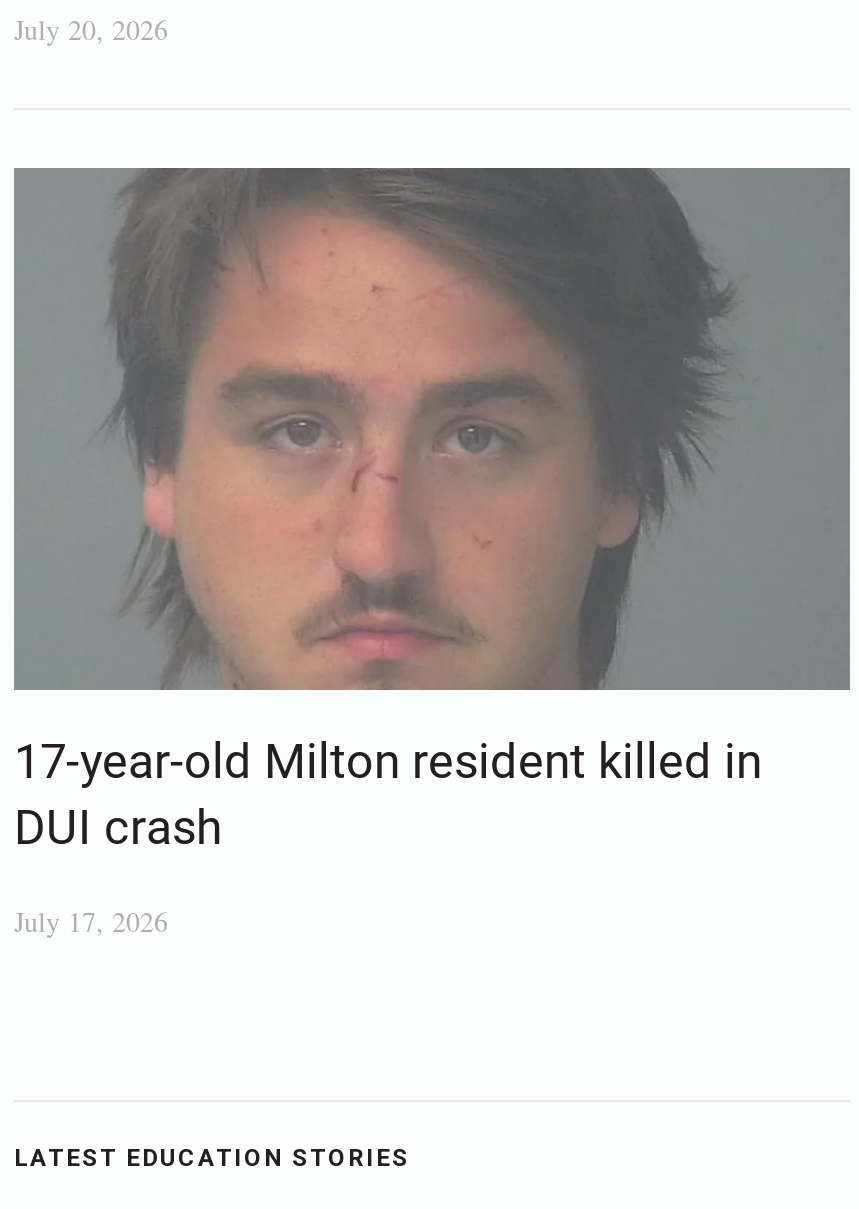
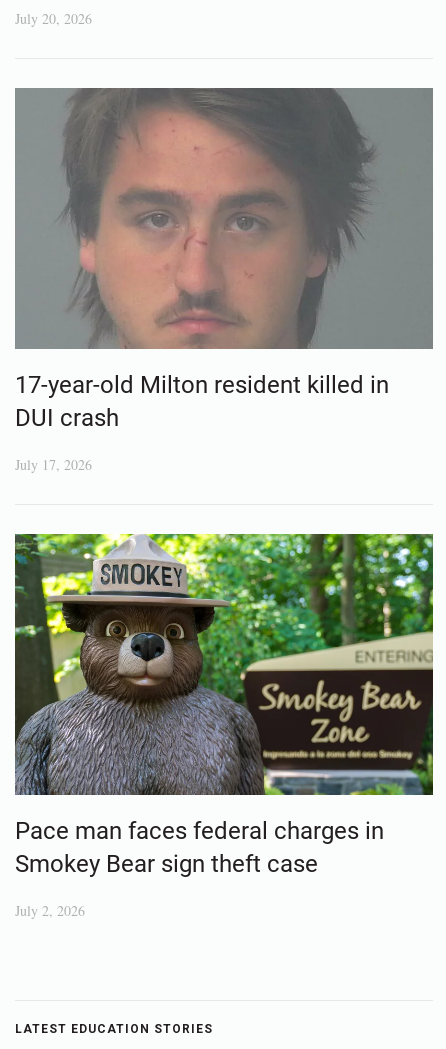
none -> [14,533,434,920] [image] | Pace man faces federal charges in | Smokey Bear sign theft case | July 2, 2026

